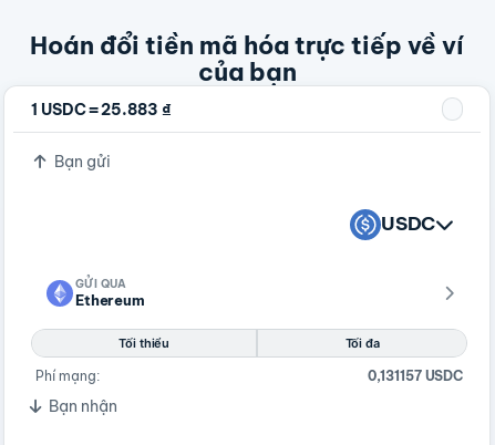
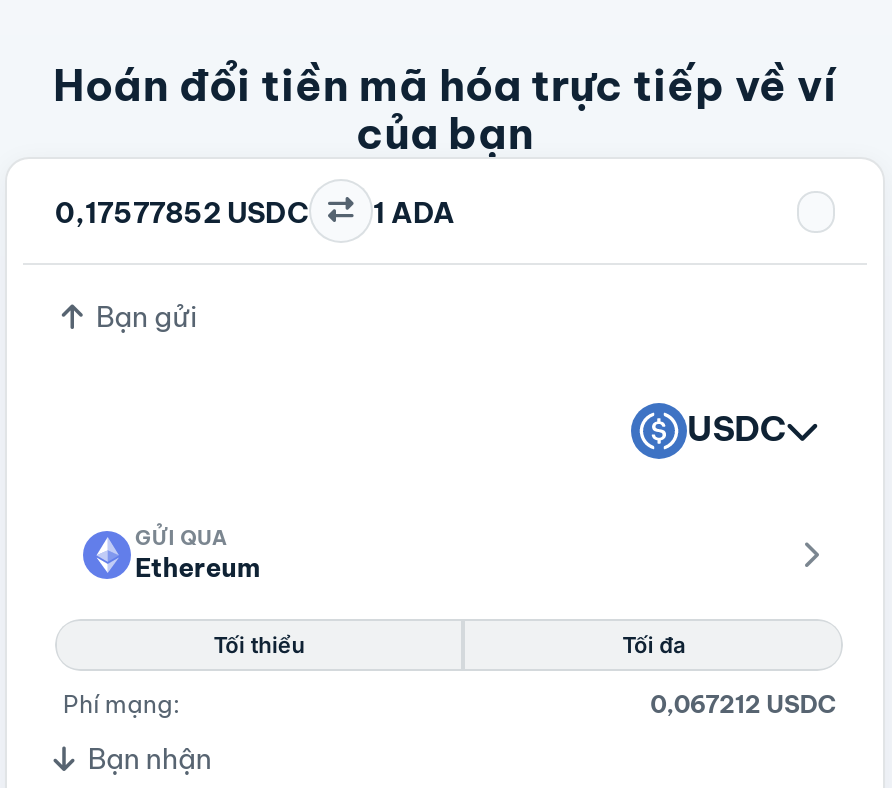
[31,98,171,119] 1 USDC =25.883 ₫ -> [55,194,455,230] 0,17577852 USDC | 1 ADA
[367,367,463,384] 0,131157 USDC -> [650,688,835,718] 0,067212 USDC

